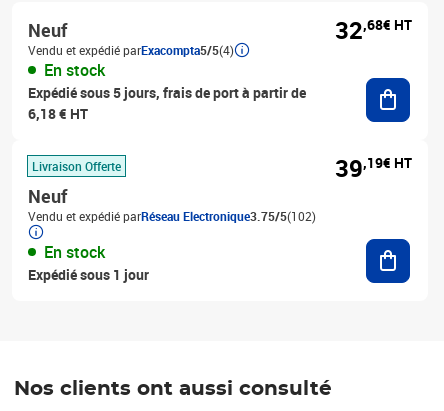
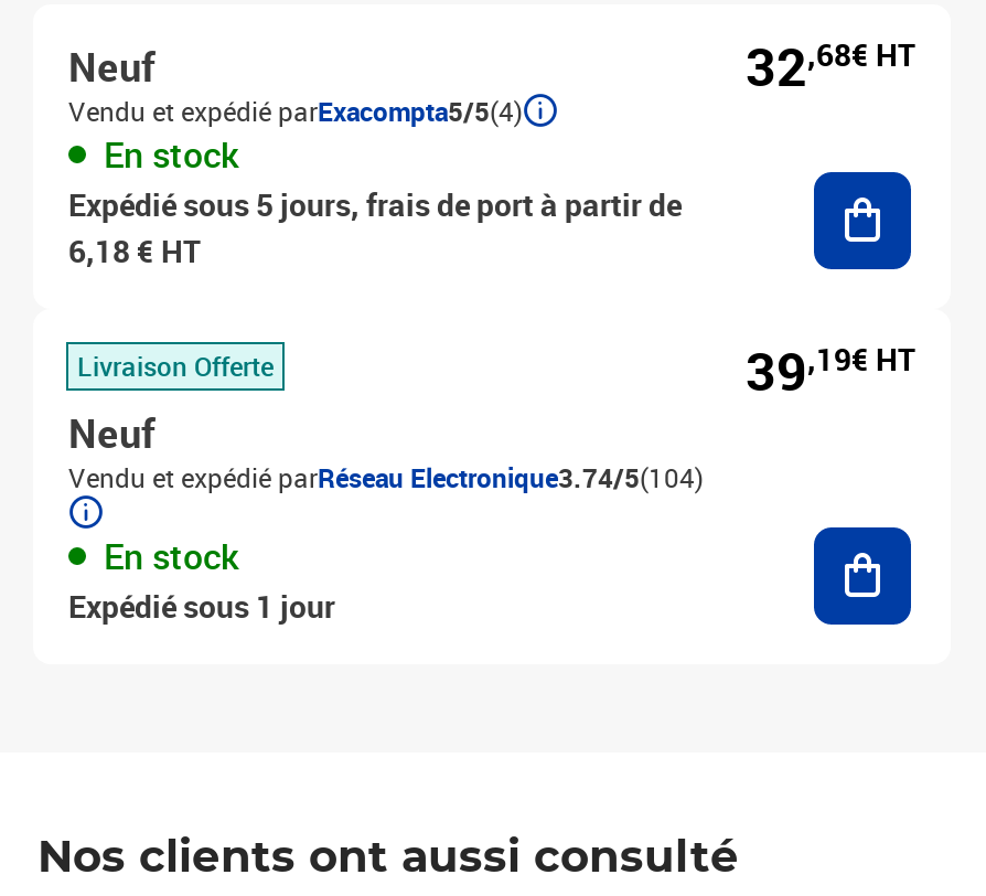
[28,208,316,224] Vendu et expédié parRéseau Electronique3.75/5(102) -> [68,459,704,494] Vendu et expédié parRéseau Electronique3.74/5(104)

